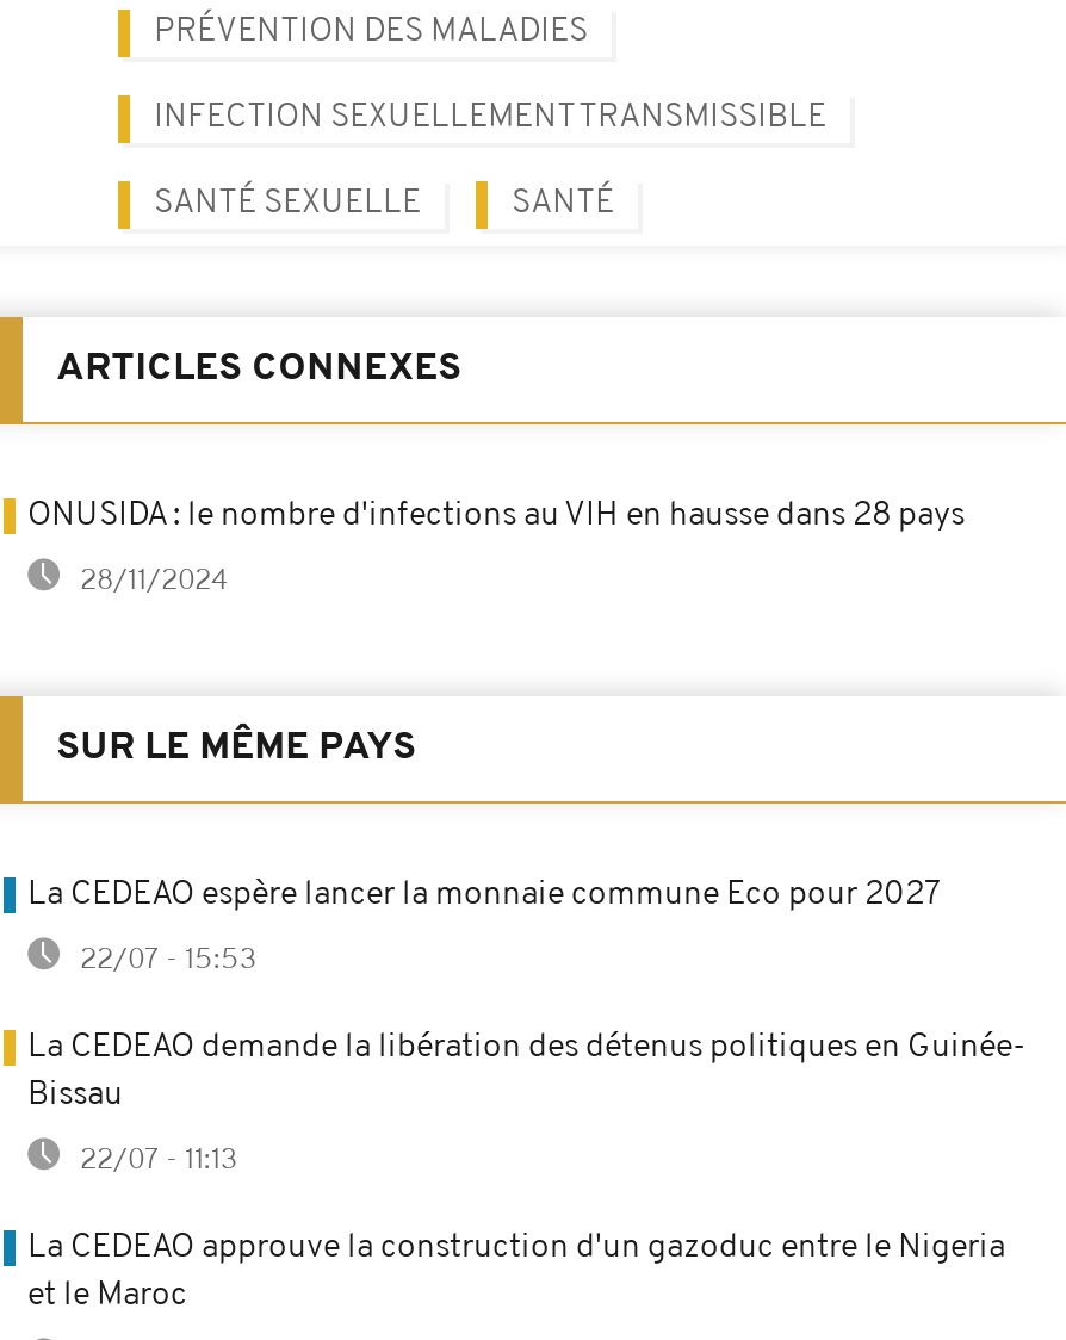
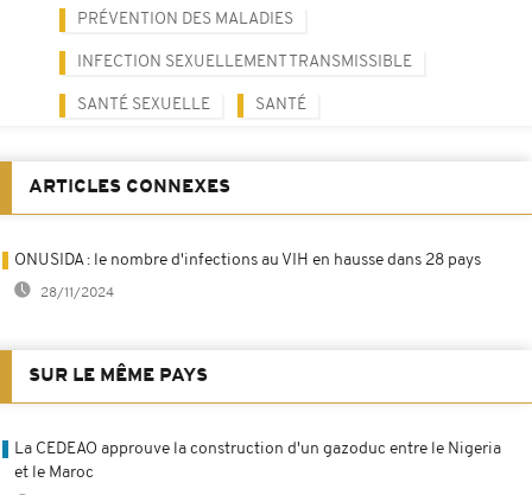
[27,877,1027,1175] La CEDEAO espère lancer la monnaie commune Eco pour 2027 | 22/07 - 15:53 | La CEDEAO demande la libération des détenus politiques en Guinée- | Bissau | 22/07 - 11:13 -> none

